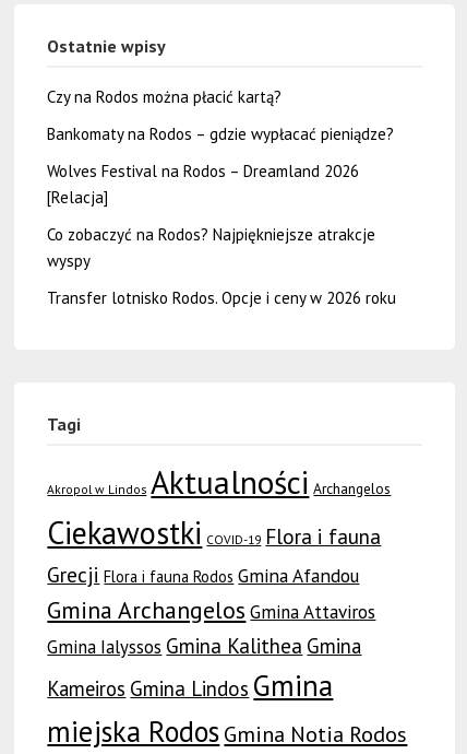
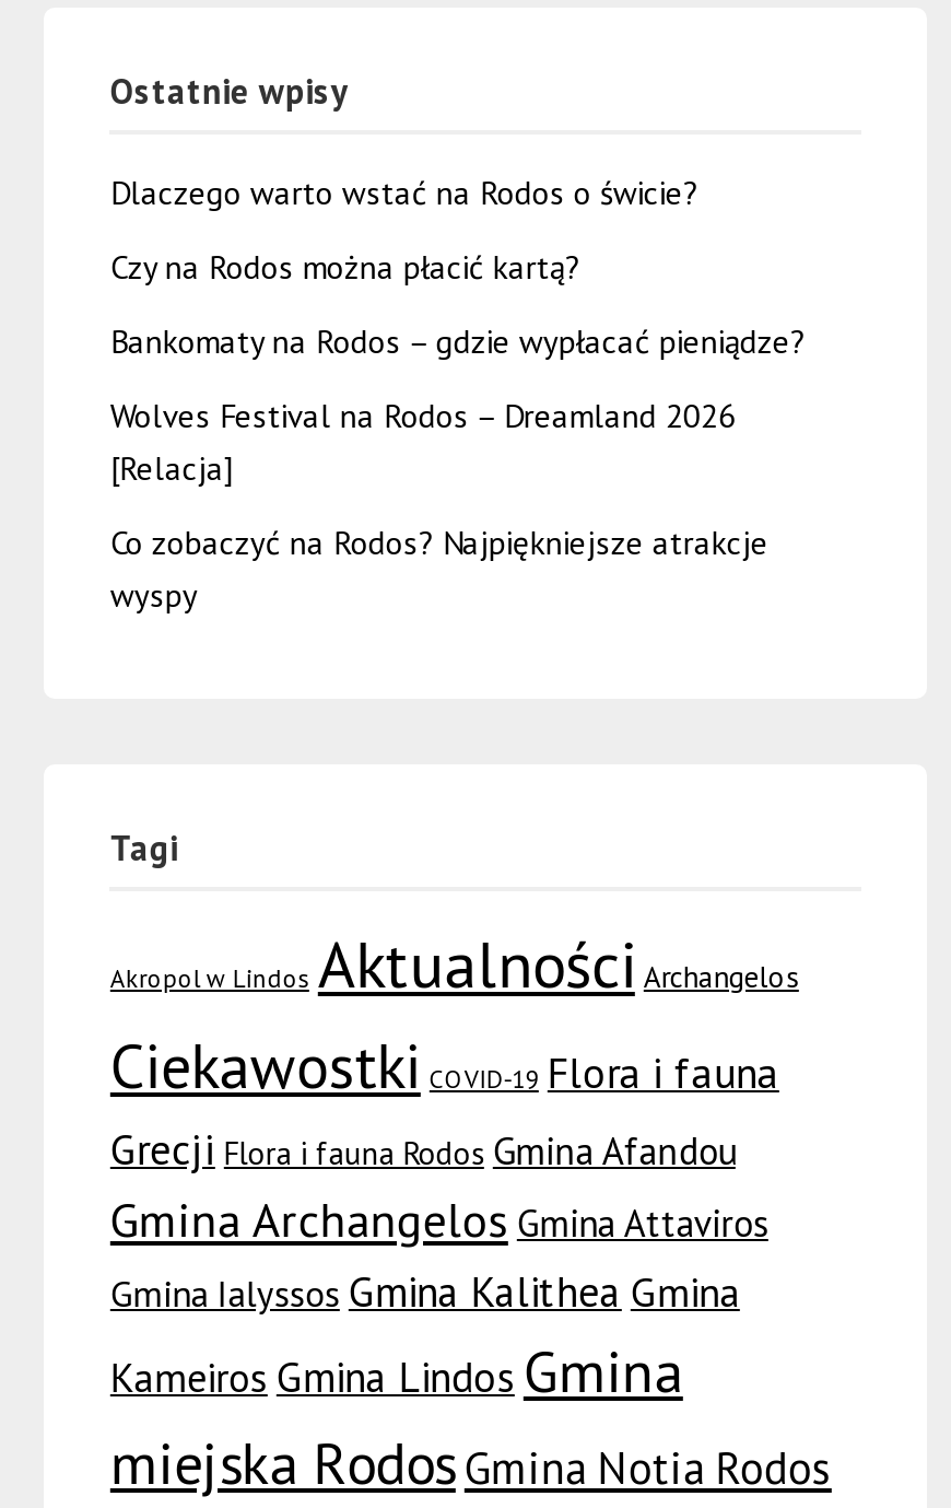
none -> [110,171,698,213] Dlaczego warto wstać na Rodos o świcie?
moved [47,86,394,271] -> [110,246,805,615]: Czy na Rodos można płacić kartą? | Bankomaty na Rodos – gdzie wypłacać pieniądze? | Wolves Festival na Rodos – Dreamland 2026 | [Relacja] | Co zobaczyć na Rodos? Najpiękniejsze atrakcje | wyspy
[47,287,397,308] Transfer lotnisko Rodos. Opcje i ceny w 2026 roku -> none

